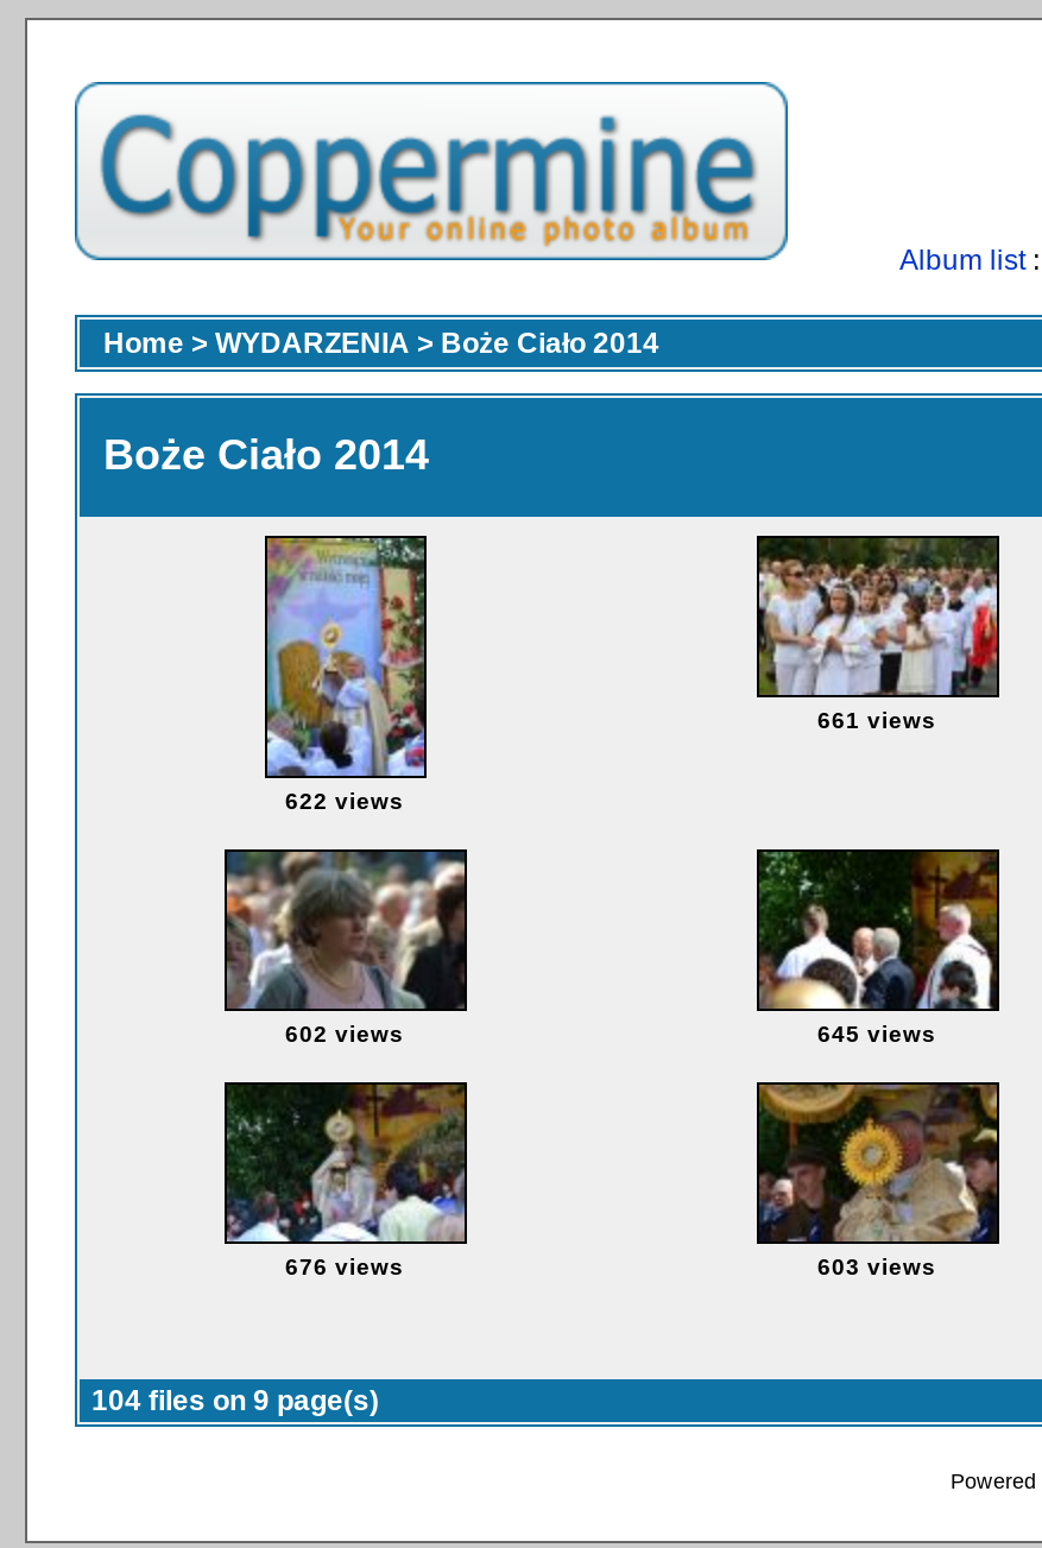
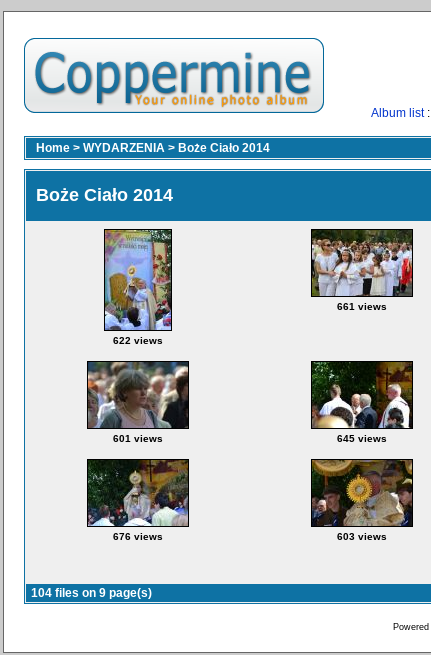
[285,1021,404,1047] 602 views -> [112,433,162,444] 601 views

